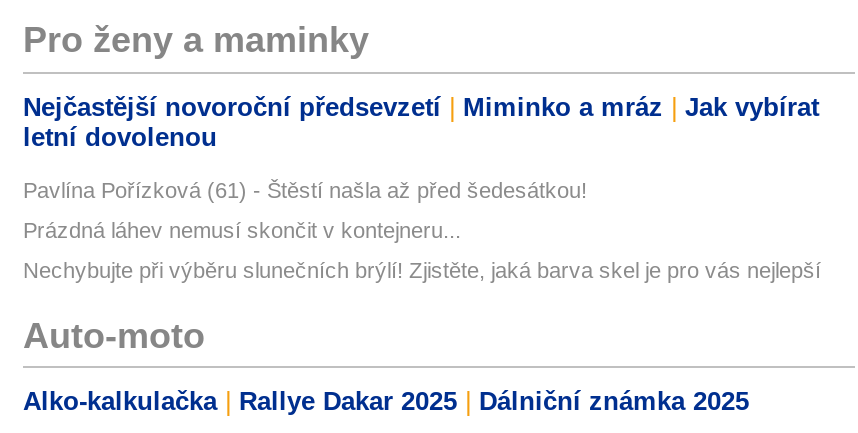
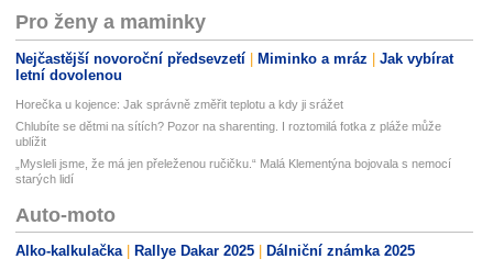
[23,177,587,201] Pavlína Pořízková (61) - Štěstí našla až před šedesátkou! -> [15,97,343,110] Horečka u kojence: Jak správně změřit teplotu a kdy ji srážet
[23,217,461,241] Prázdná láhev nemusí skončit v kontejneru... -> [15,119,441,148] Chlubíte se dětmi na sítích? Pozor na sharenting. I roztomilá fotka z pláže může | ublížit
[23,257,821,281] Nechybujte při výběru slunečních brýlí! Zjistěte, jaká barva skel je pro vás nejlepší -> [15,156,451,185] „Mysleli jsme, že má jen přeleženou ručičku.“ Malá Klementýna bojovala s nemocí | starých lidí

